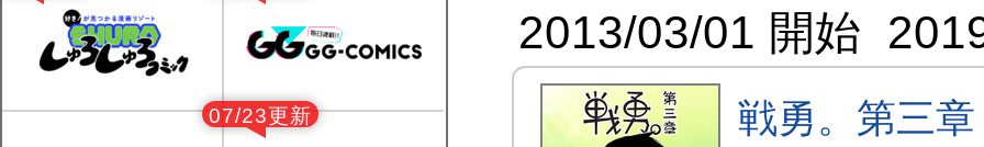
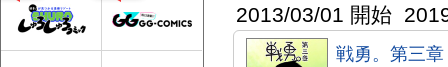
[209,103,312,127] 07/23更新 -> none

